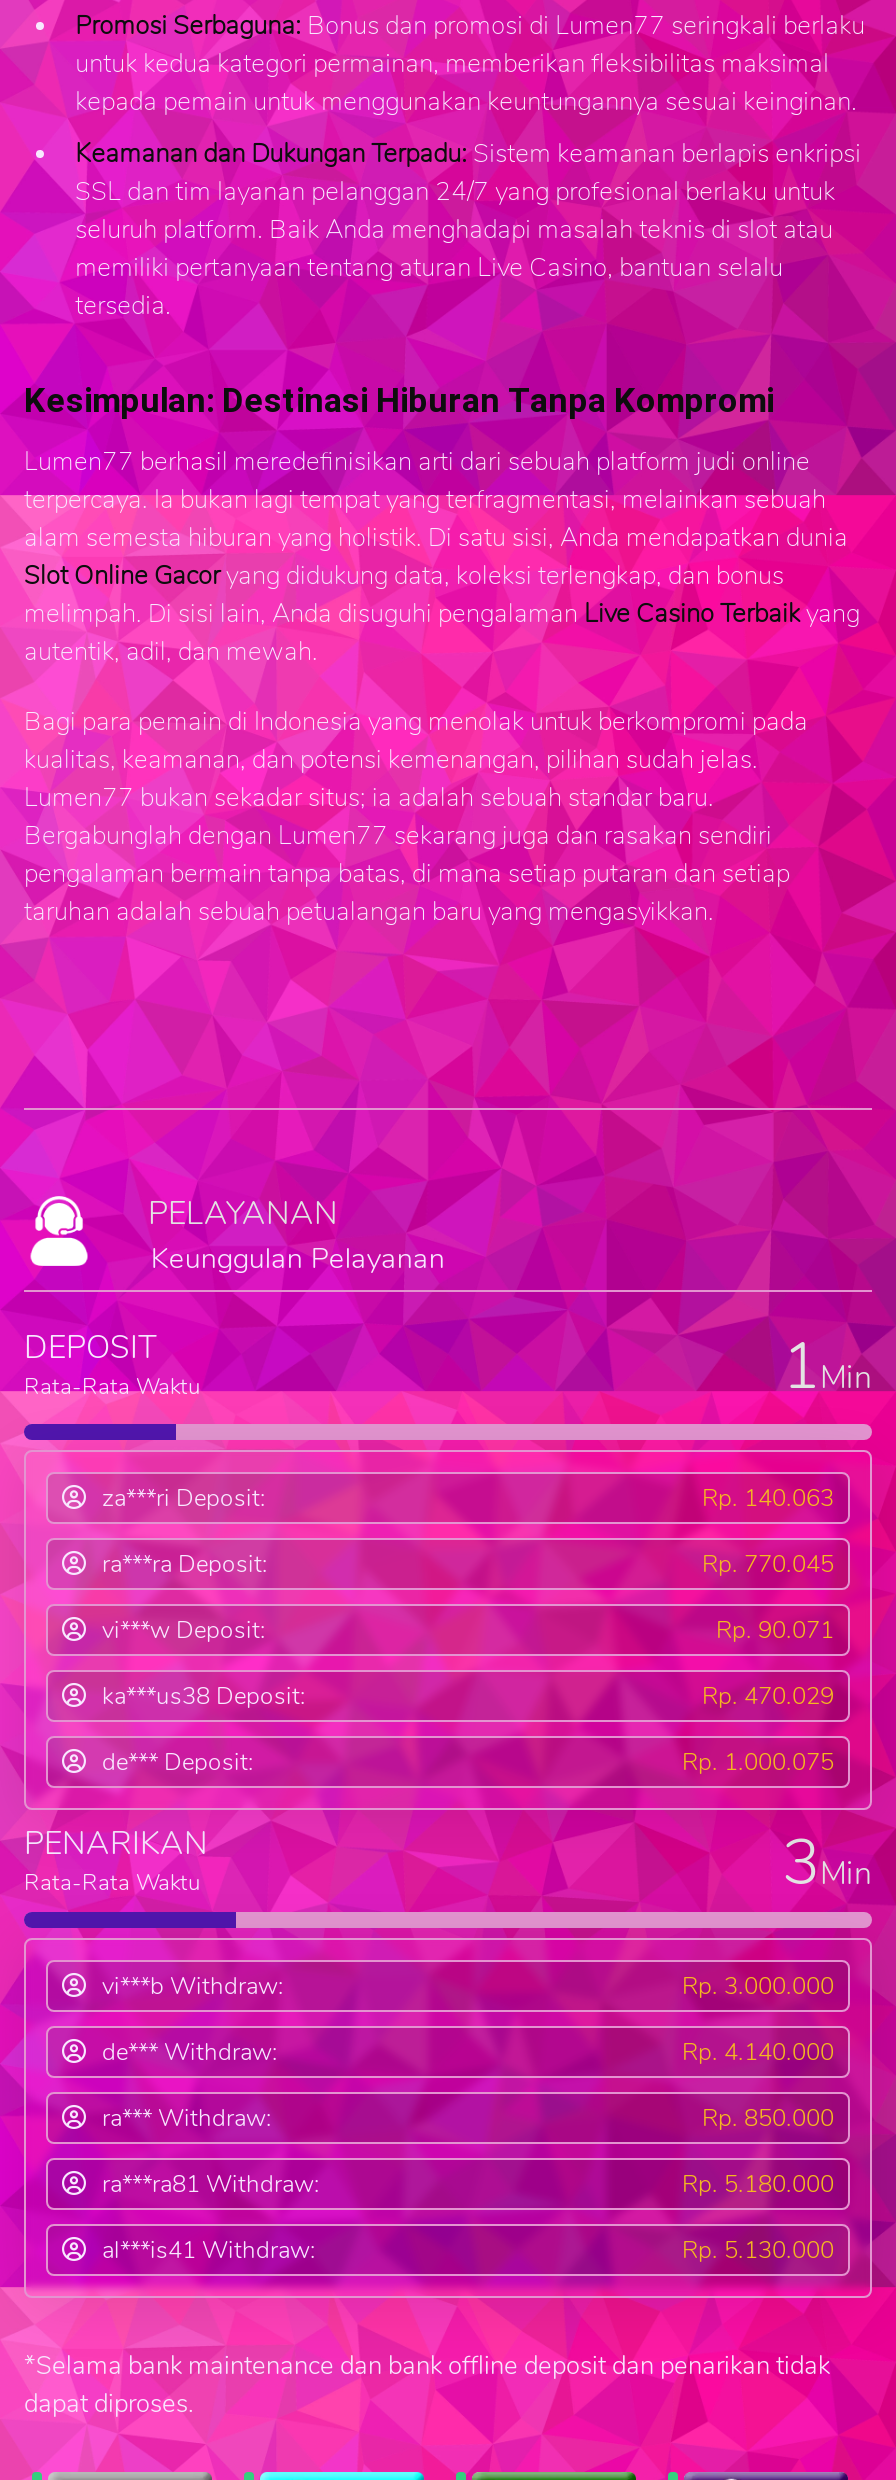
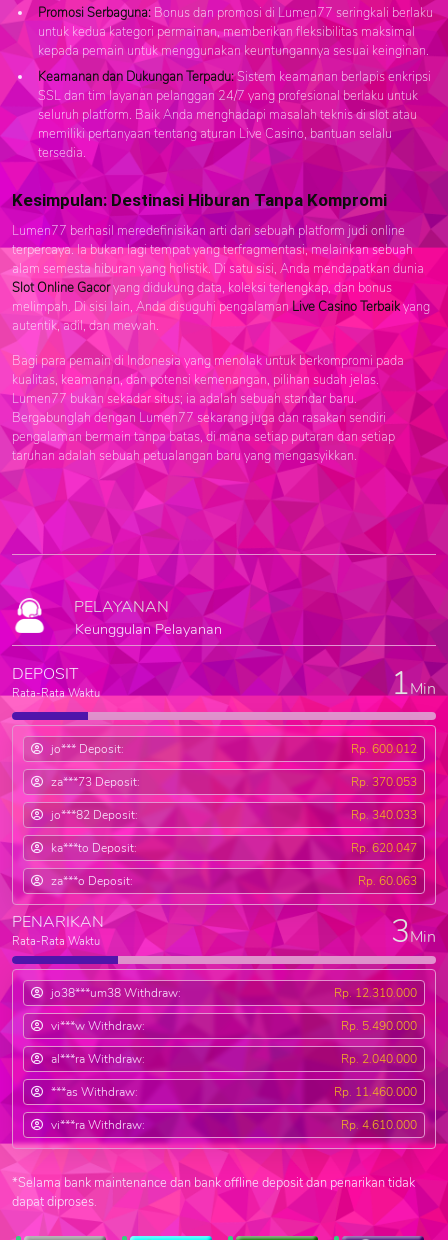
[102,1482,266,1514] za***ri Deposit: -> [51,741,124,757] jo*** Deposit:
[702,1482,834,1514] Rp. 140.063 -> [351,741,417,757] Rp. 600.012
[102,1548,268,1580] ra***ra Deposit: -> [51,774,140,790] za***73 Deposit:
[702,1548,834,1580] Rp. 770.045 -> [351,774,417,790] Rp. 370.053
[102,1614,266,1646] vi***w Deposit: -> [51,807,138,823] jo***82 Deposit:
[716,1614,834,1646] Rp. 90.071 -> [351,807,417,823] Rp. 340.033
[102,1680,306,1712] ka***us38 Deposit: -> [51,840,137,856] ka***to Deposit:
[702,1680,834,1712] Rp. 470.029 -> [351,840,417,856] Rp. 620.047
[102,1746,254,1778] de*** Deposit: -> [51,873,133,889] za***o Deposit:
[682,1746,834,1778] Rp. 1.000.075 -> [358,873,417,889] Rp. 60.063
[102,1971,284,2003] vi***b Withdraw: -> [51,985,181,1001] jo38***um38 Withdraw:
[682,1971,834,2003] Rp. 3.000.000 -> [334,985,417,1001] Rp. 12.310.000
[102,2037,278,2069] de*** Withdraw: -> [51,1018,145,1034] vi***w Withdraw:
[682,2037,834,2069] Rp. 4.140.000 -> [341,1018,417,1034] Rp. 5.490.000
[102,2103,272,2135] ra*** Withdraw: -> [51,1051,145,1067] al***ra Withdraw:
[702,2103,834,2135] Rp. 850.000 -> [341,1051,417,1067] Rp. 2.040.000
[102,2169,320,2201] ra***ra81 Withdraw: -> [51,1084,138,1100] ***as Withdraw:
[682,2169,834,2201] Rp. 5.180.000 -> [334,1084,417,1100] Rp. 11.460.000
[102,2235,316,2267] al***is41 Withdraw: -> [51,1117,145,1133] vi***ra Withdraw:
[682,2235,834,2267] Rp. 5.130.000 -> [341,1117,417,1133] Rp. 4.610.000

